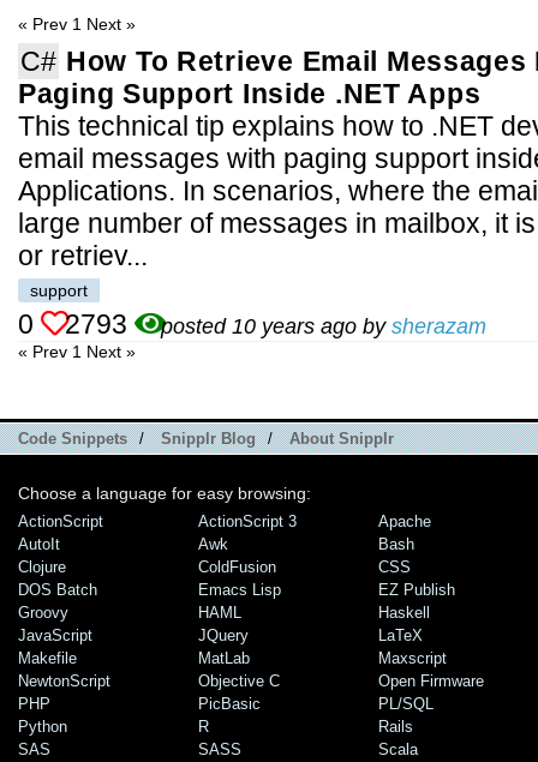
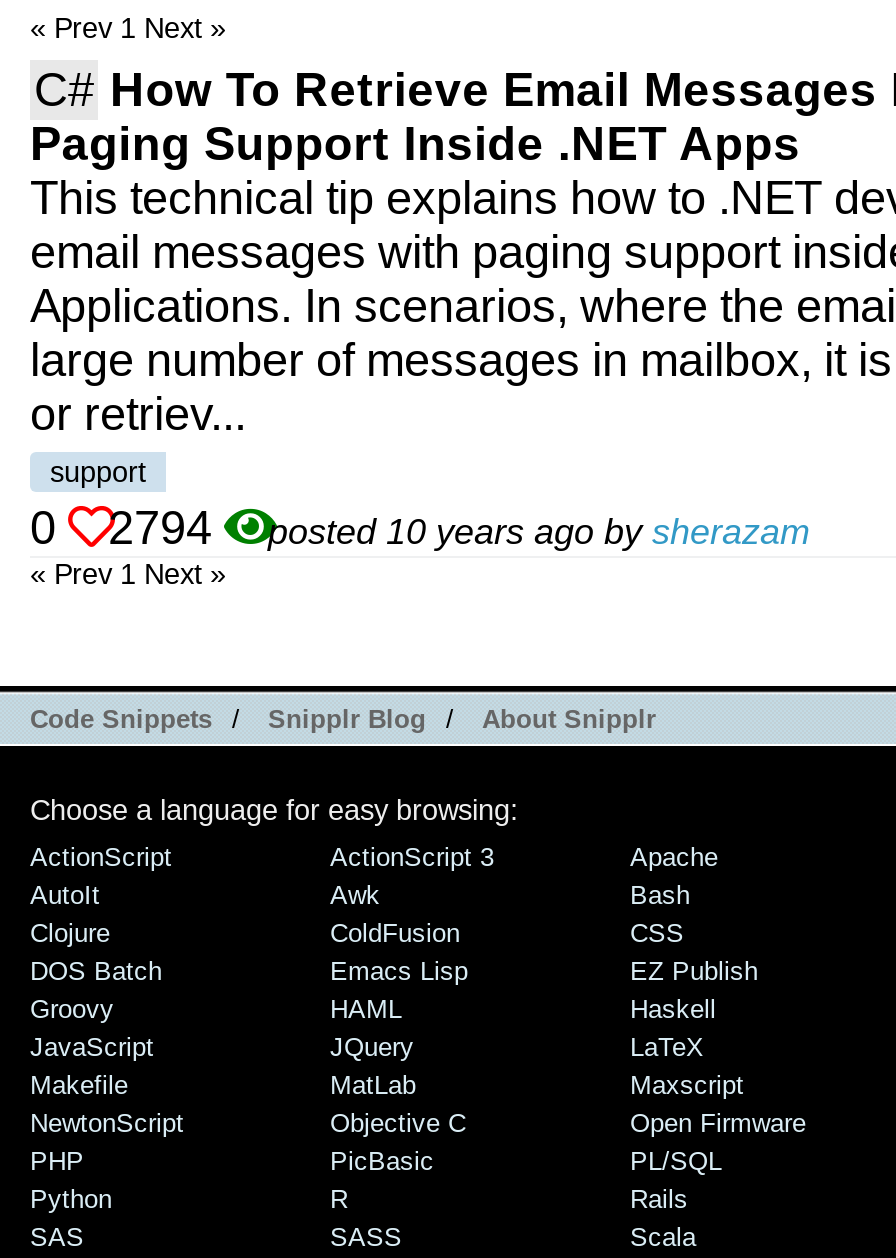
[18,308,486,339] 0 2793 posted 10 years ago by sherazam -> [30,501,810,553] 0 2794 posted 10 years ago by sherazam

